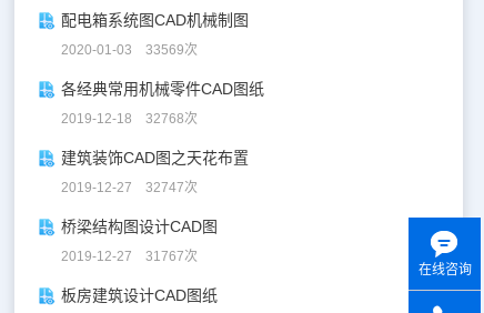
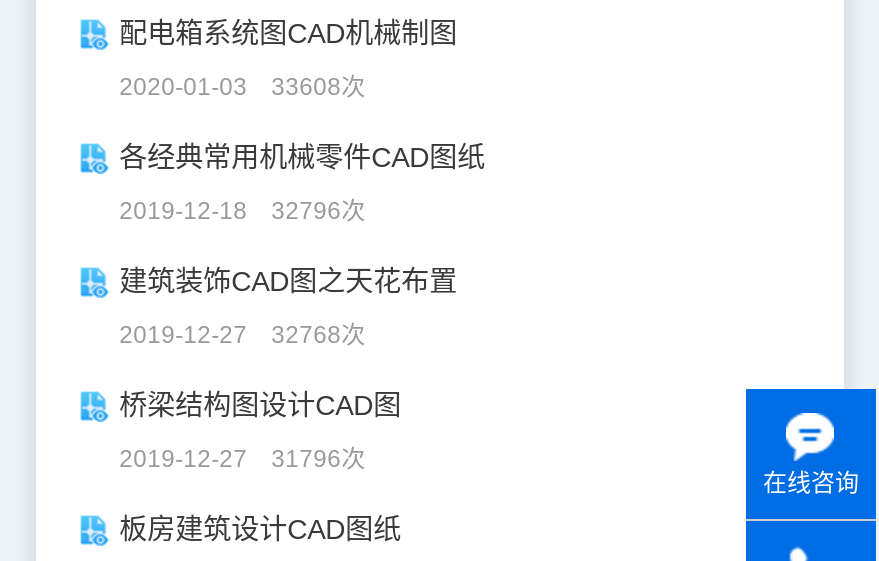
[61,42,197,57] 2020-01-03 33569次 -> [119,72,365,100] 2020-01-03 33608次
[61,111,197,126] 2019-12-18 32768次 -> [119,196,365,224] 2019-12-18 32796次
[61,179,197,195] 2019-12-27 32747次 -> [119,320,365,348] 2019-12-27 32768次
[61,248,197,264] 2019-12-27 31767次 -> [119,444,365,472] 2019-12-27 31796次

